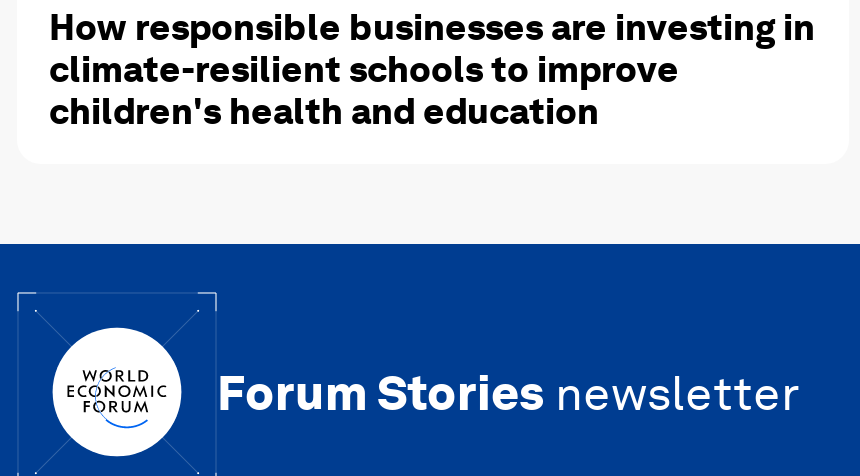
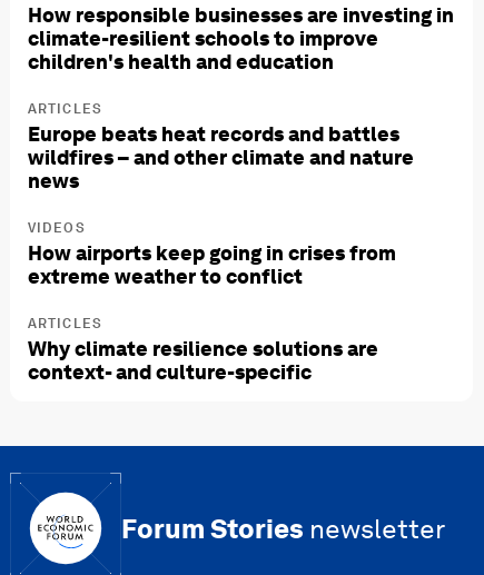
none -> [28,101,414,384] ARTICLES | Europe beats heat records and battles | wildfires – and other climate and nature | news | VIDEOS | How airports keep going in crises from | extreme weather to conflict | ARTICLES | Why climate resilience solutions are | context- and culture-specific

